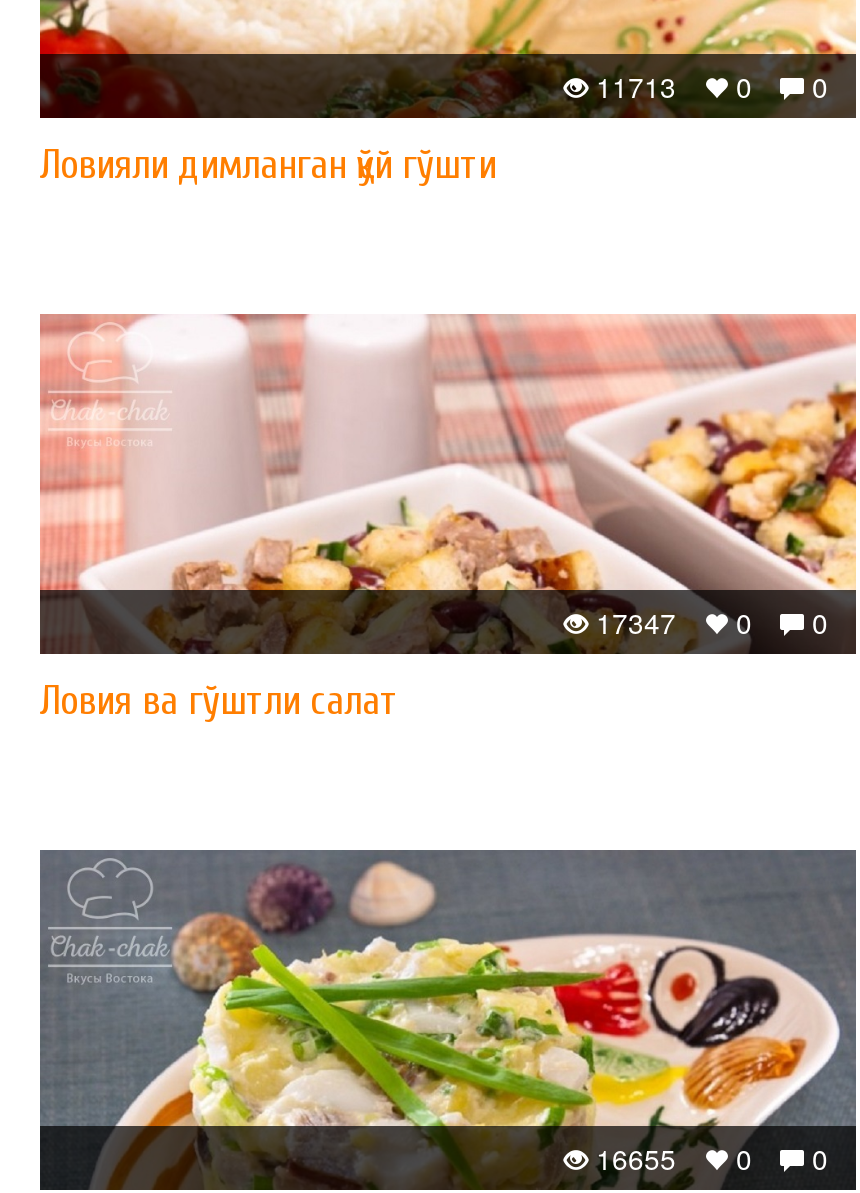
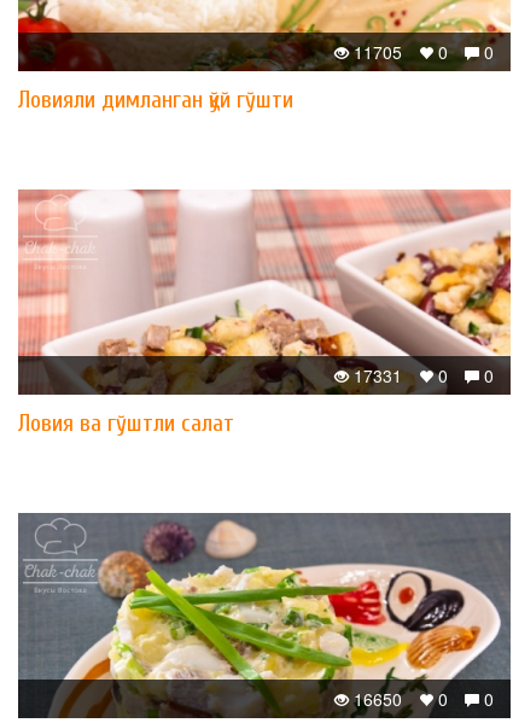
[596,66,828,106] 11713 0 0 -> [354,40,494,64] 11705 0 0
[596,602,828,642] 17347 0 0 -> [354,363,494,387] 17331 0 0
[596,1138,828,1178] 16655 0 0 -> [354,687,494,711] 16650 0 0

